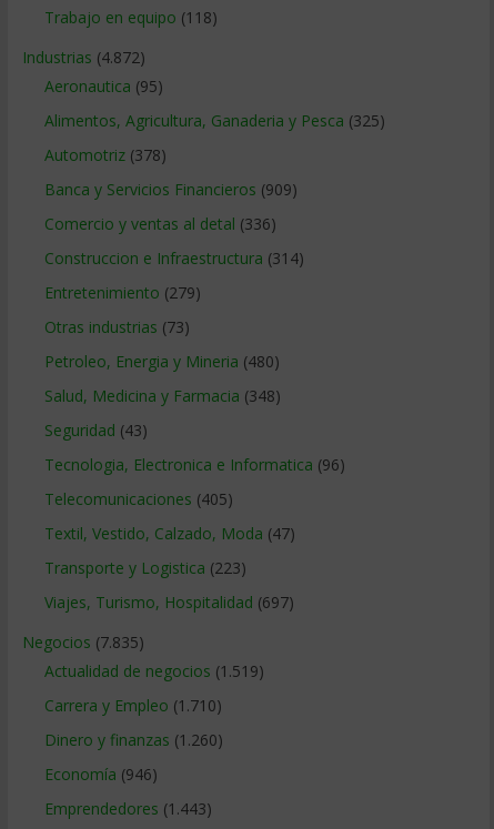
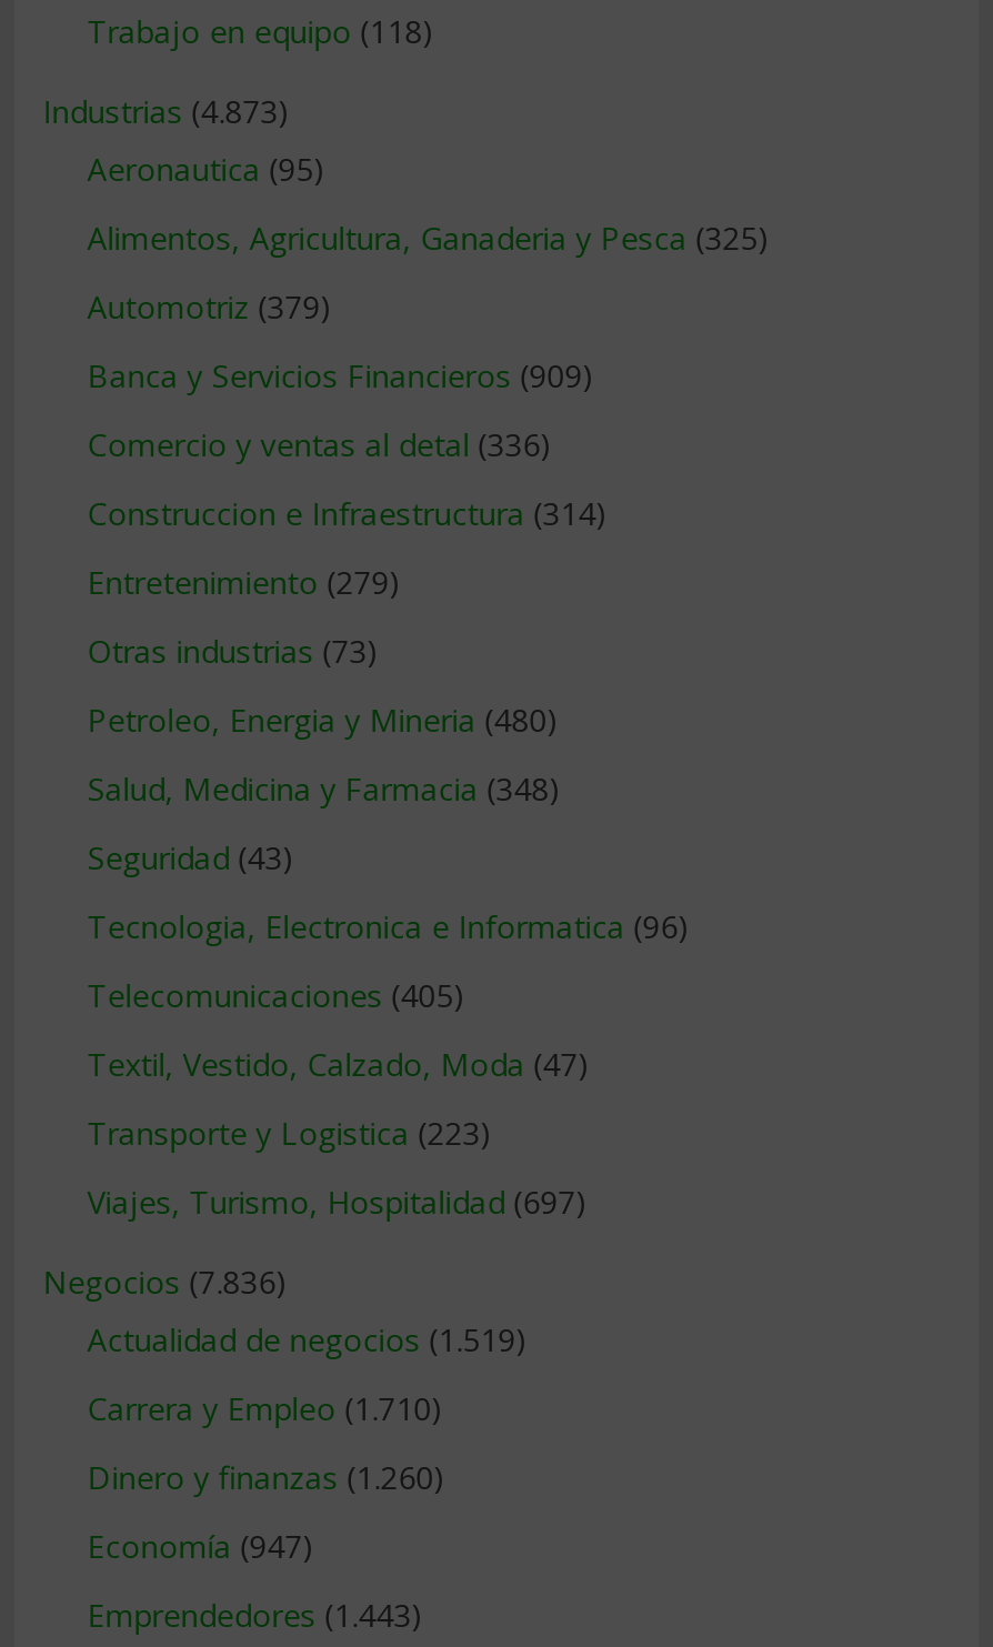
[22,47,145,68] Industrias (4.872) -> [43,90,289,133] Industrias (4.873)
[44,144,166,166] Automotriz (378) -> [87,286,332,328] Automotriz (379)
[22,632,144,653] Negocios (7.835) -> [43,1261,287,1303] Negocios (7.836)
[44,764,157,785] Economía (946) -> [87,1525,314,1567] Economía (947)

